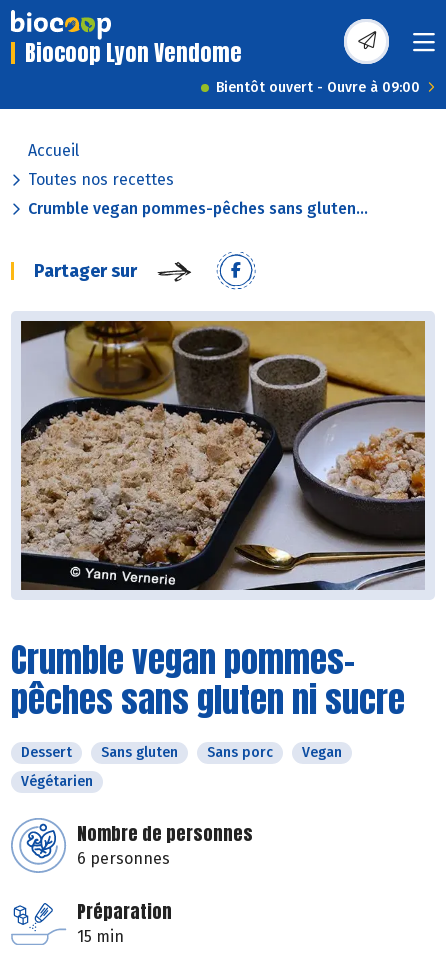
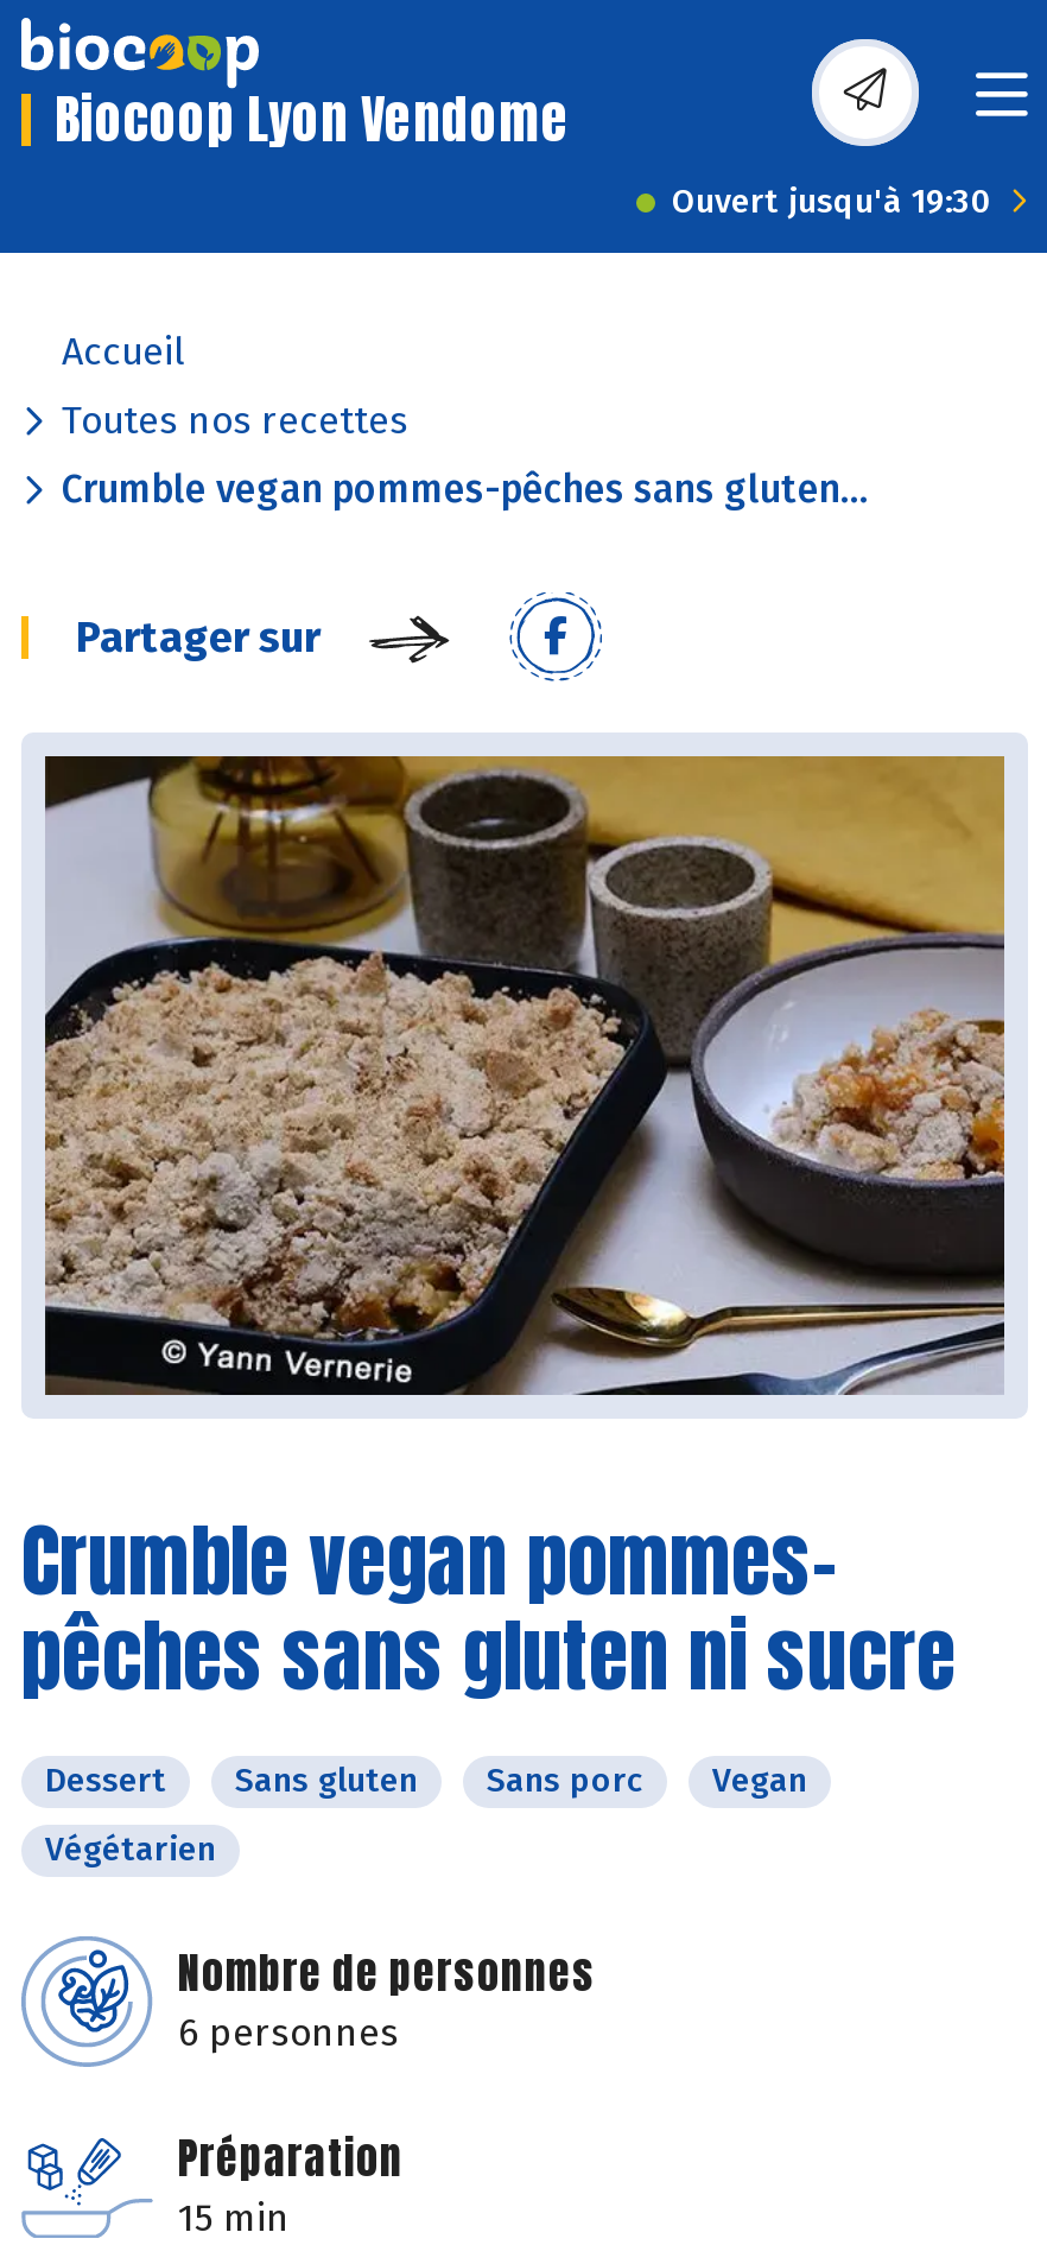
[216,79,420,96] Bientôt ouvert - Ouvre à 09:00 -> [672,182,992,222] Ouvert jusqu'à 19:30

